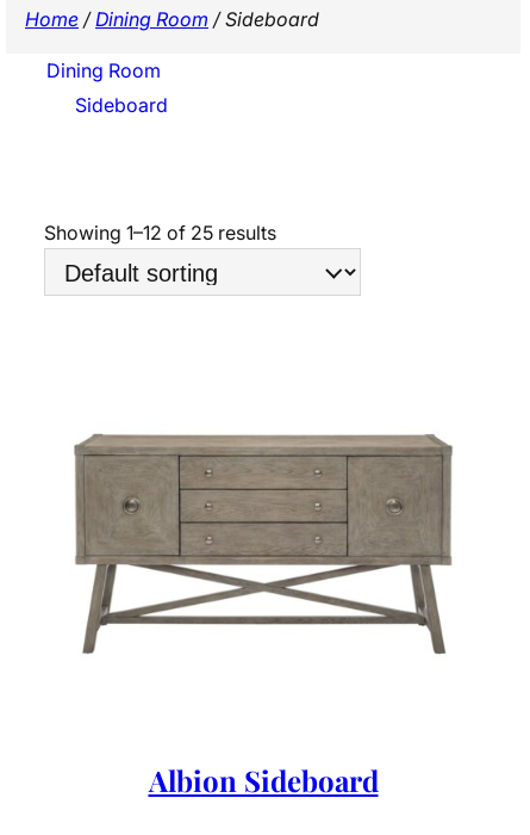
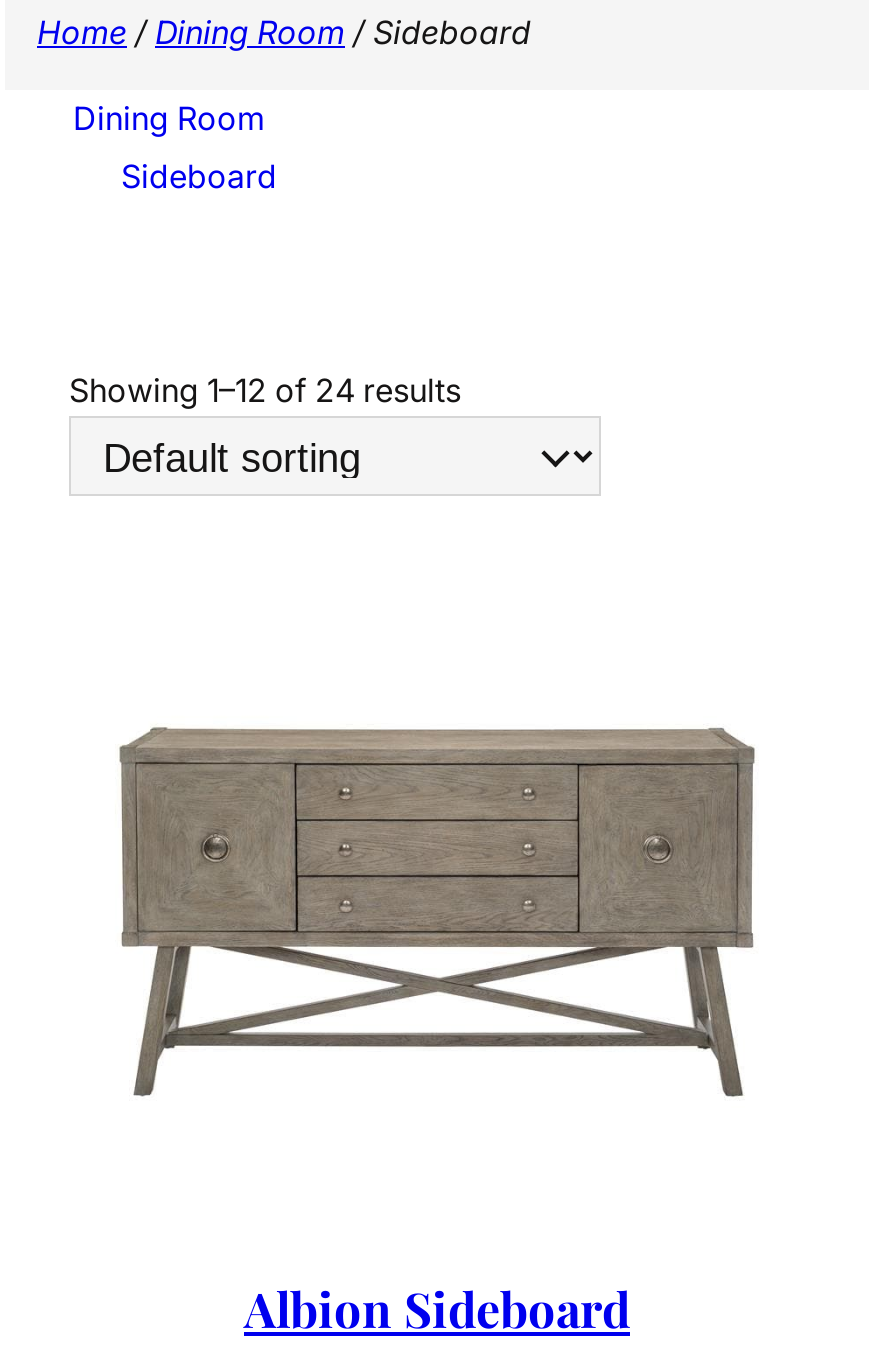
[44,221,276,245] Showing 1–12 of 25 results -> [69,370,461,410] Showing 1–12 of 24 results

